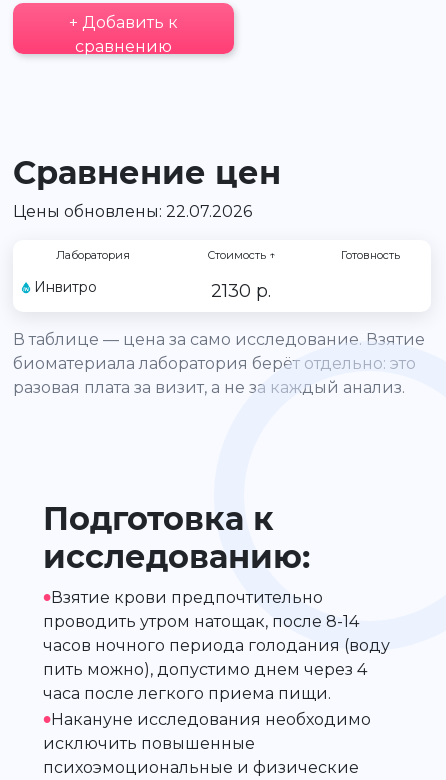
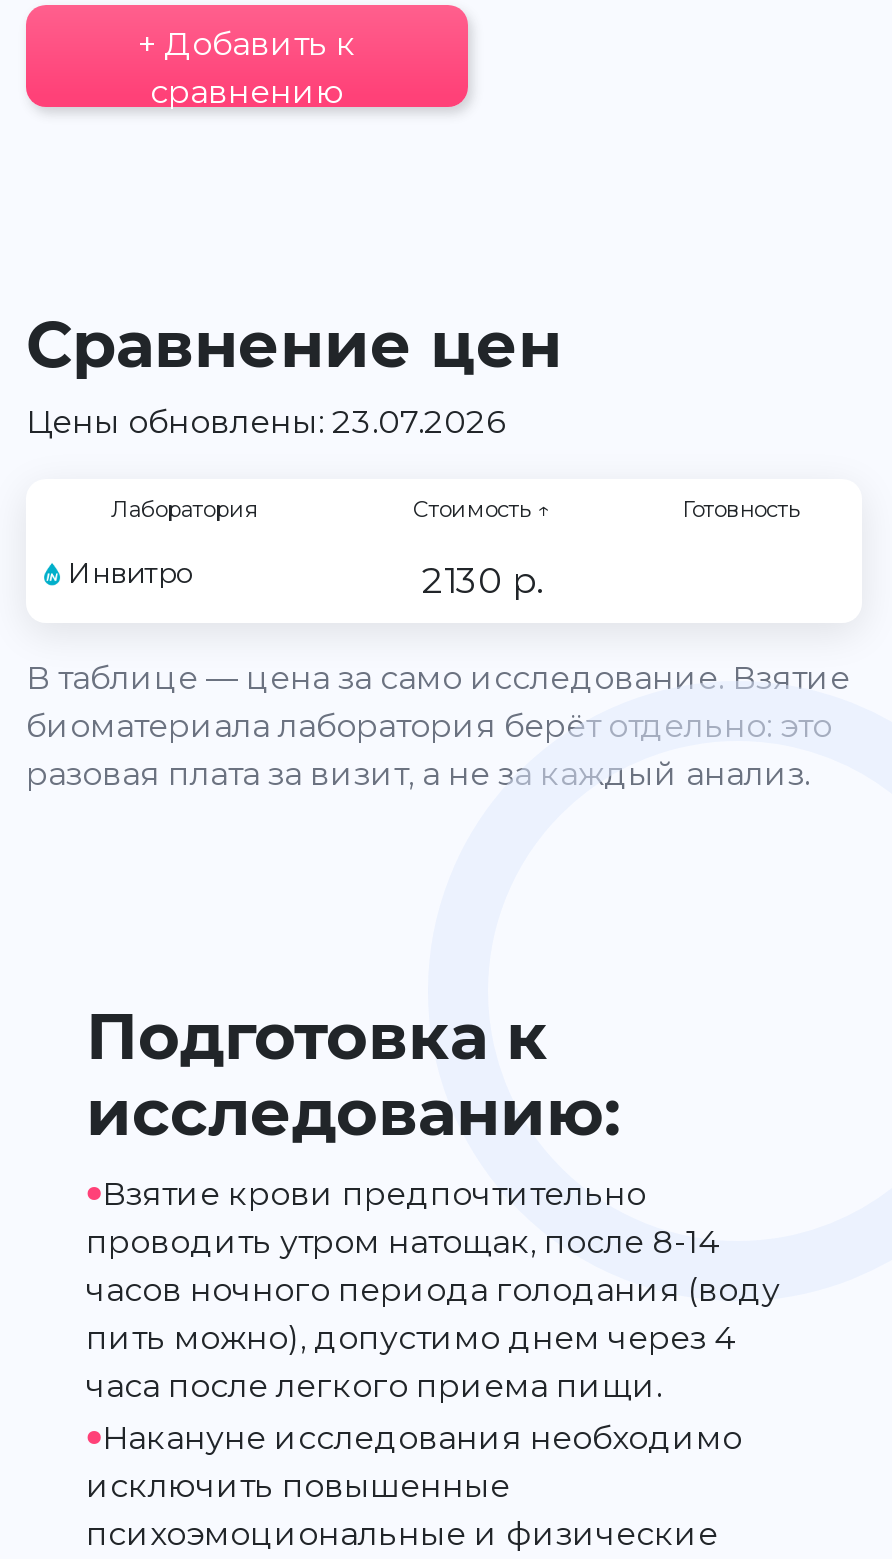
[13,202,252,221] Цены обновлены: 22.07.2026 -> [26,403,504,441] Цены обновлены: 23.07.2026

